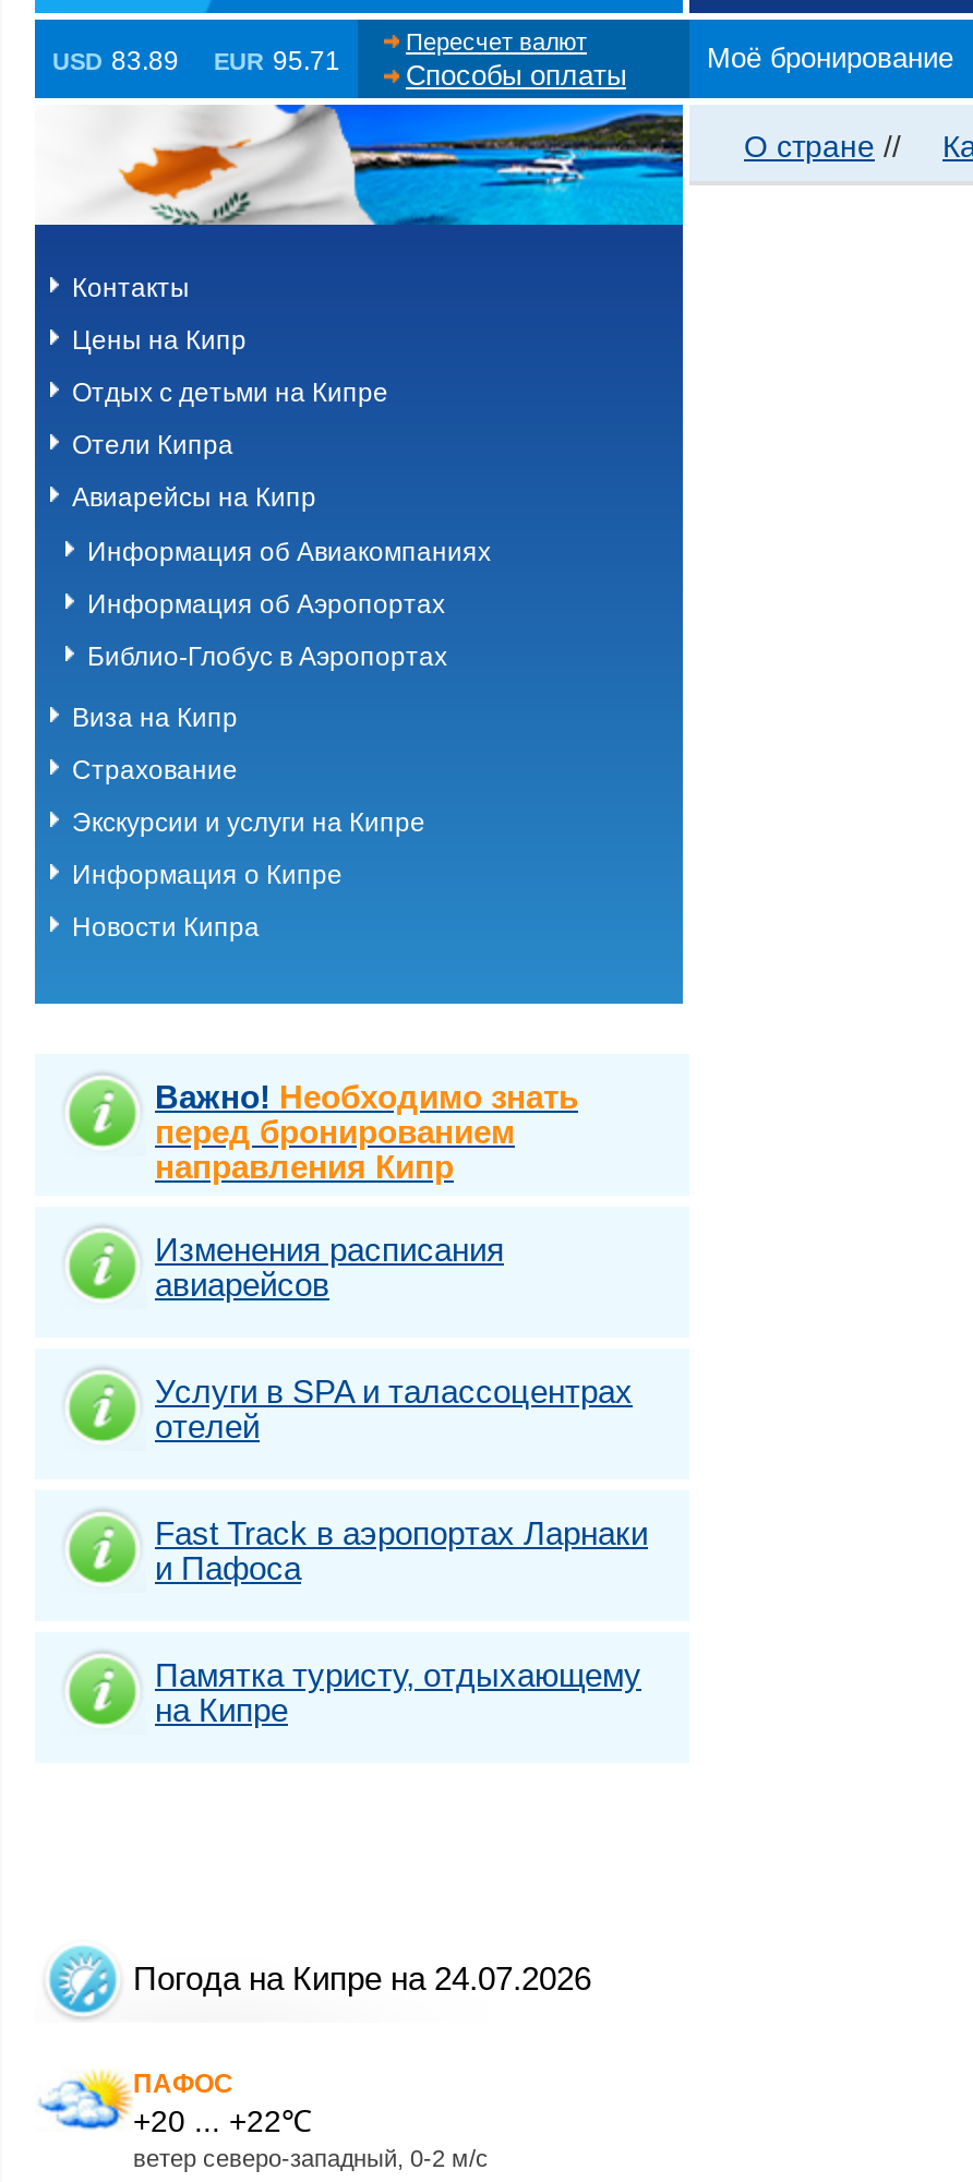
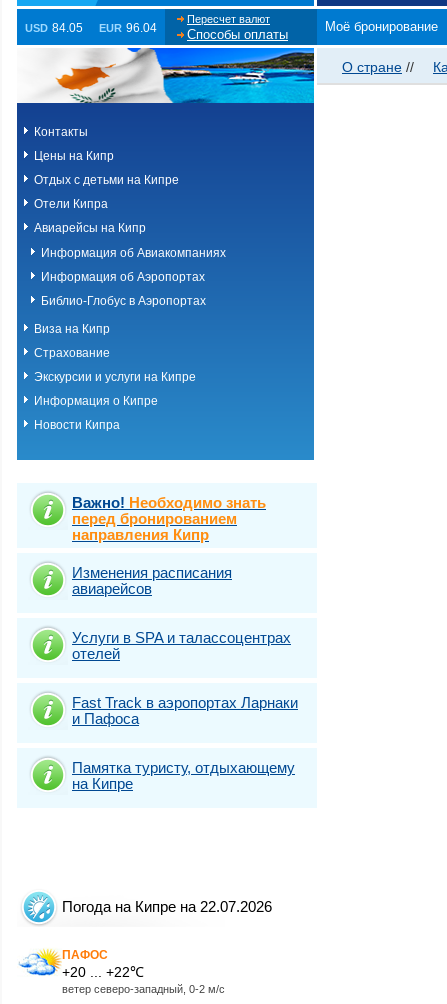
[52,46,179,76] USD 83.89 -> [25,21,83,35] USD 84.05
[214,46,340,76] EUR 95.71 -> [99,21,157,35] EUR 96.04
[133,1959,591,1997] Погода на Кипре на 24.07.2026 -> [62,898,272,915] Погода на Кипре на 22.07.2026

